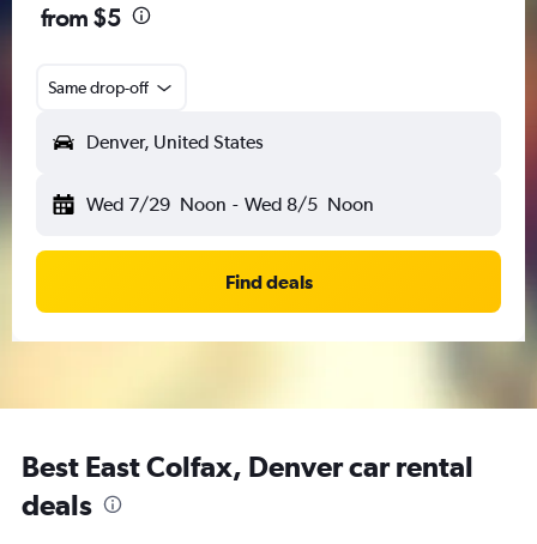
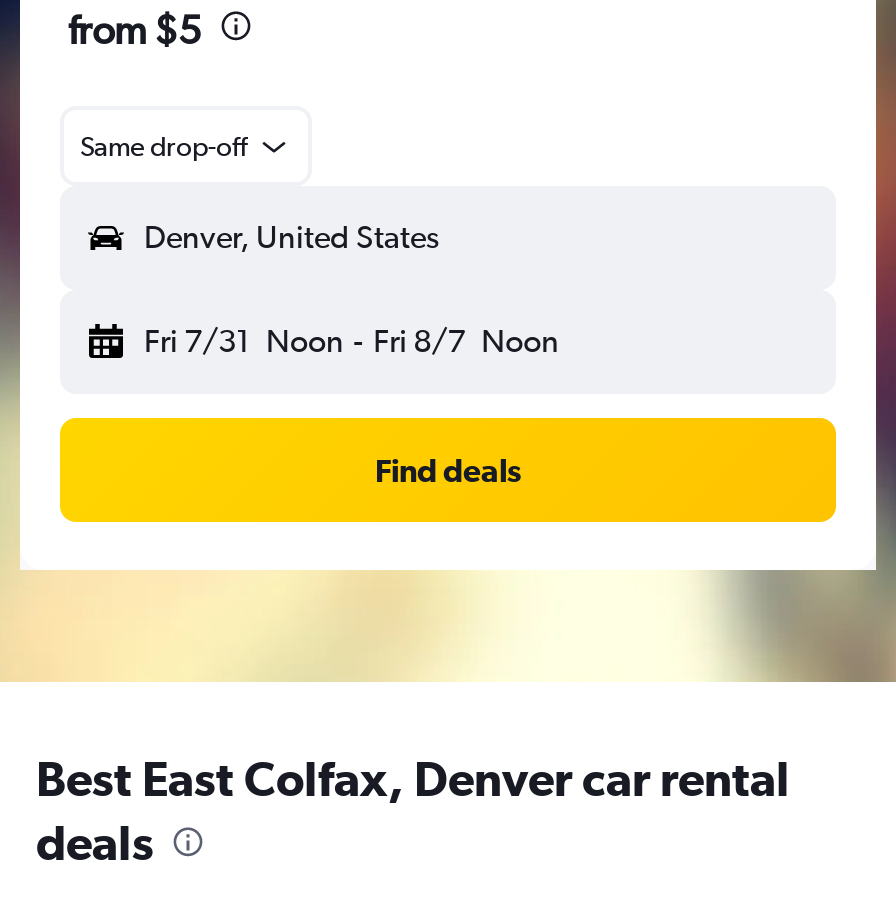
[86,193,374,216] Wed 7/29 Noon - Wed 8/5 Noon -> [144,322,559,360] Fri 7/31 Noon - Fri 8/7 Noon

